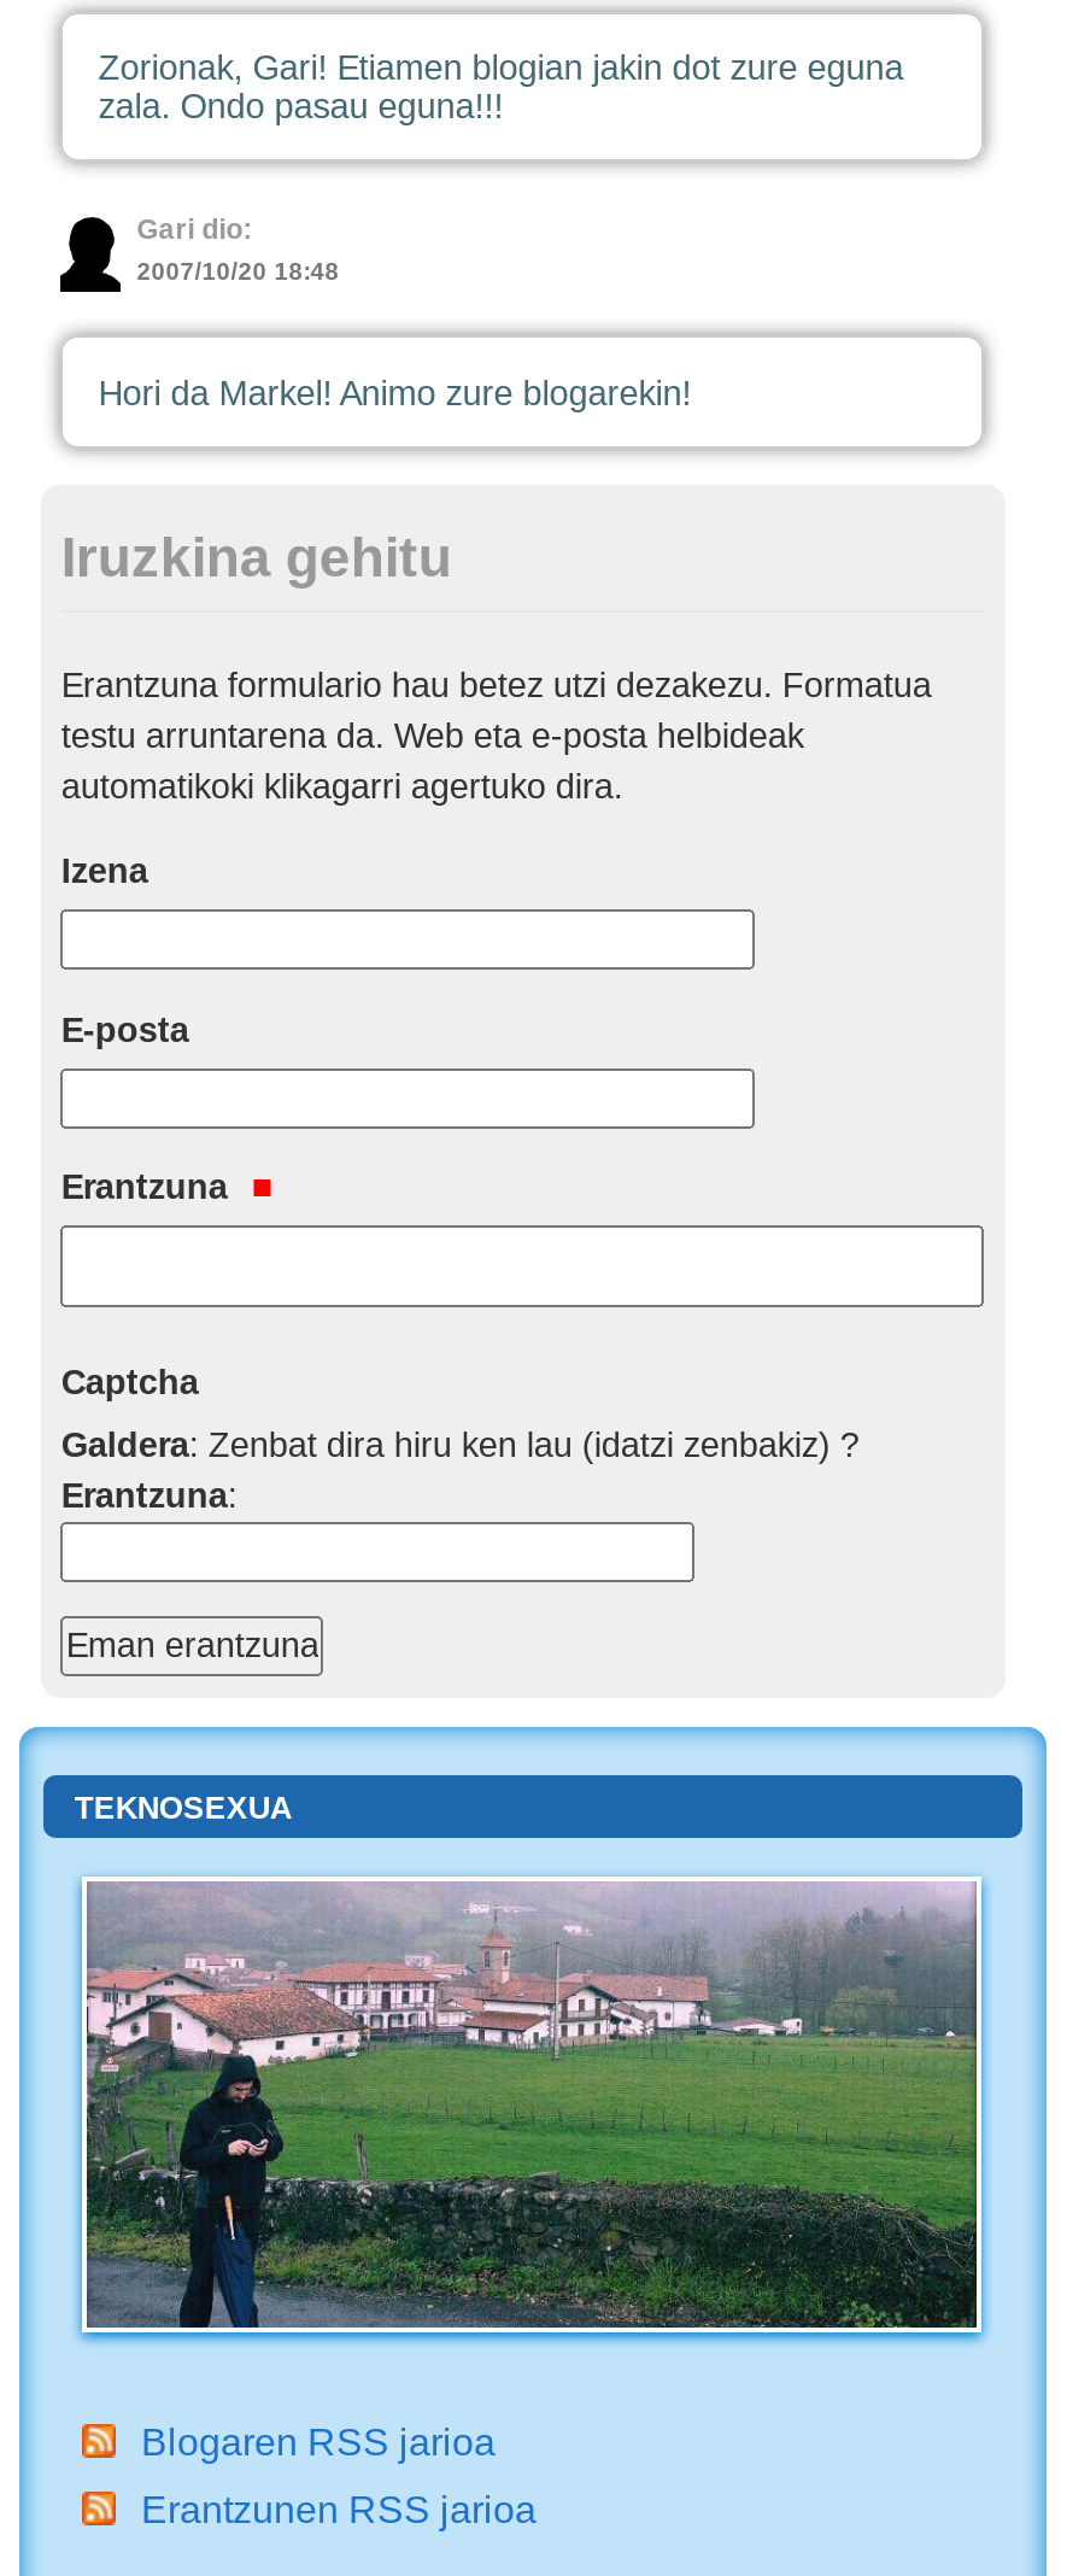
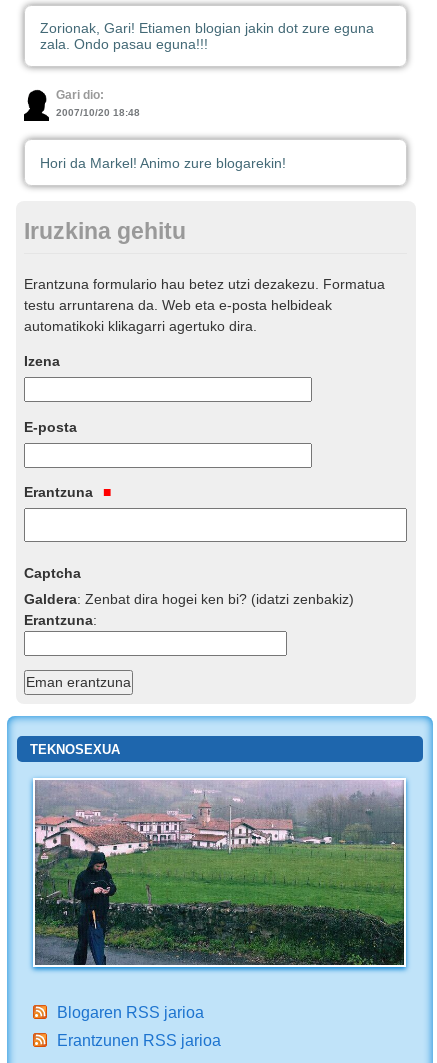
[61,1425,859,1463] Galdera: Zenbat dira hiru ken lau (idatzi zenbakiz) ? -> [24,591,354,607] Galdera: Zenbat dira hogei ken bi? (idatzi zenbakiz)

